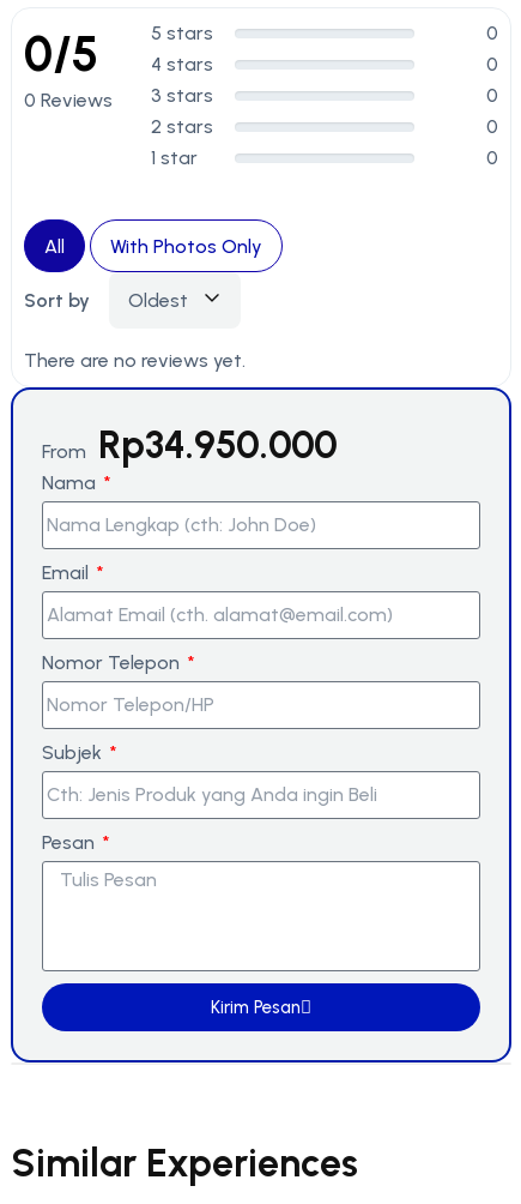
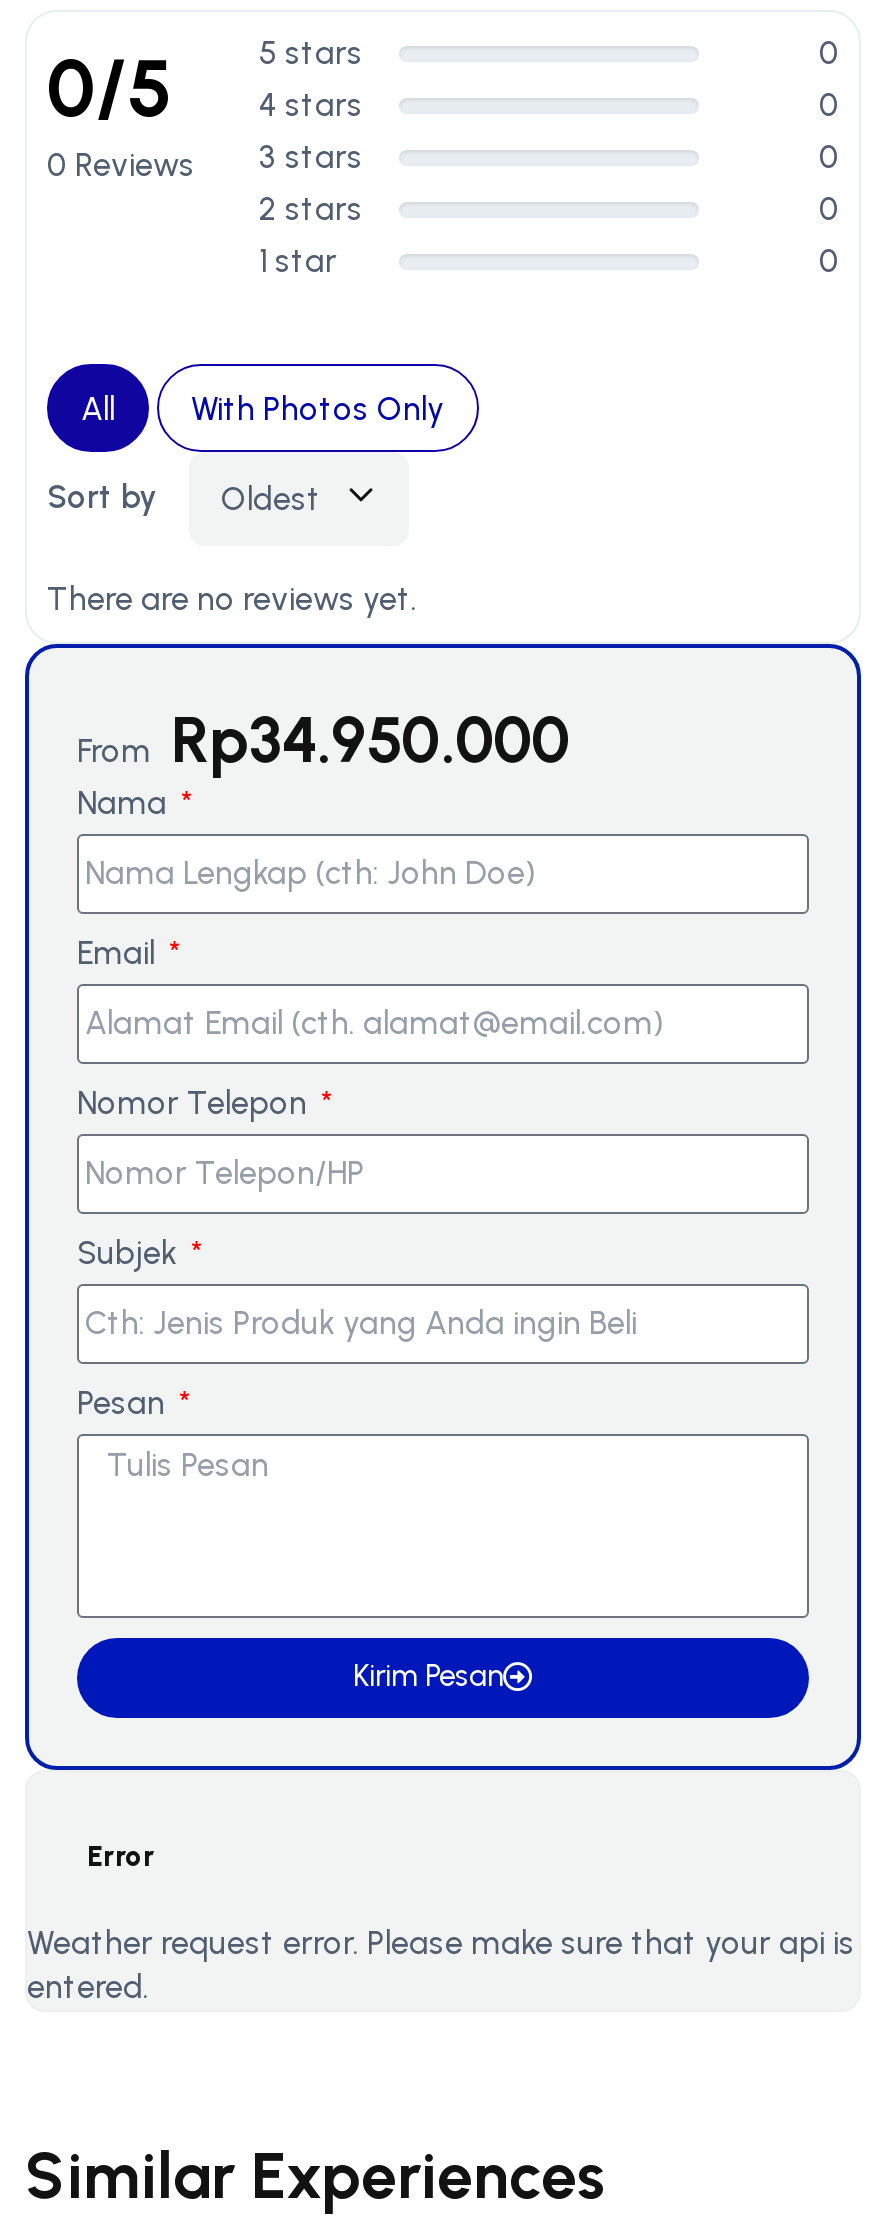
none -> [27,1840,855,2006] Error | Weather request error. Please make sure that your api is | entered.

